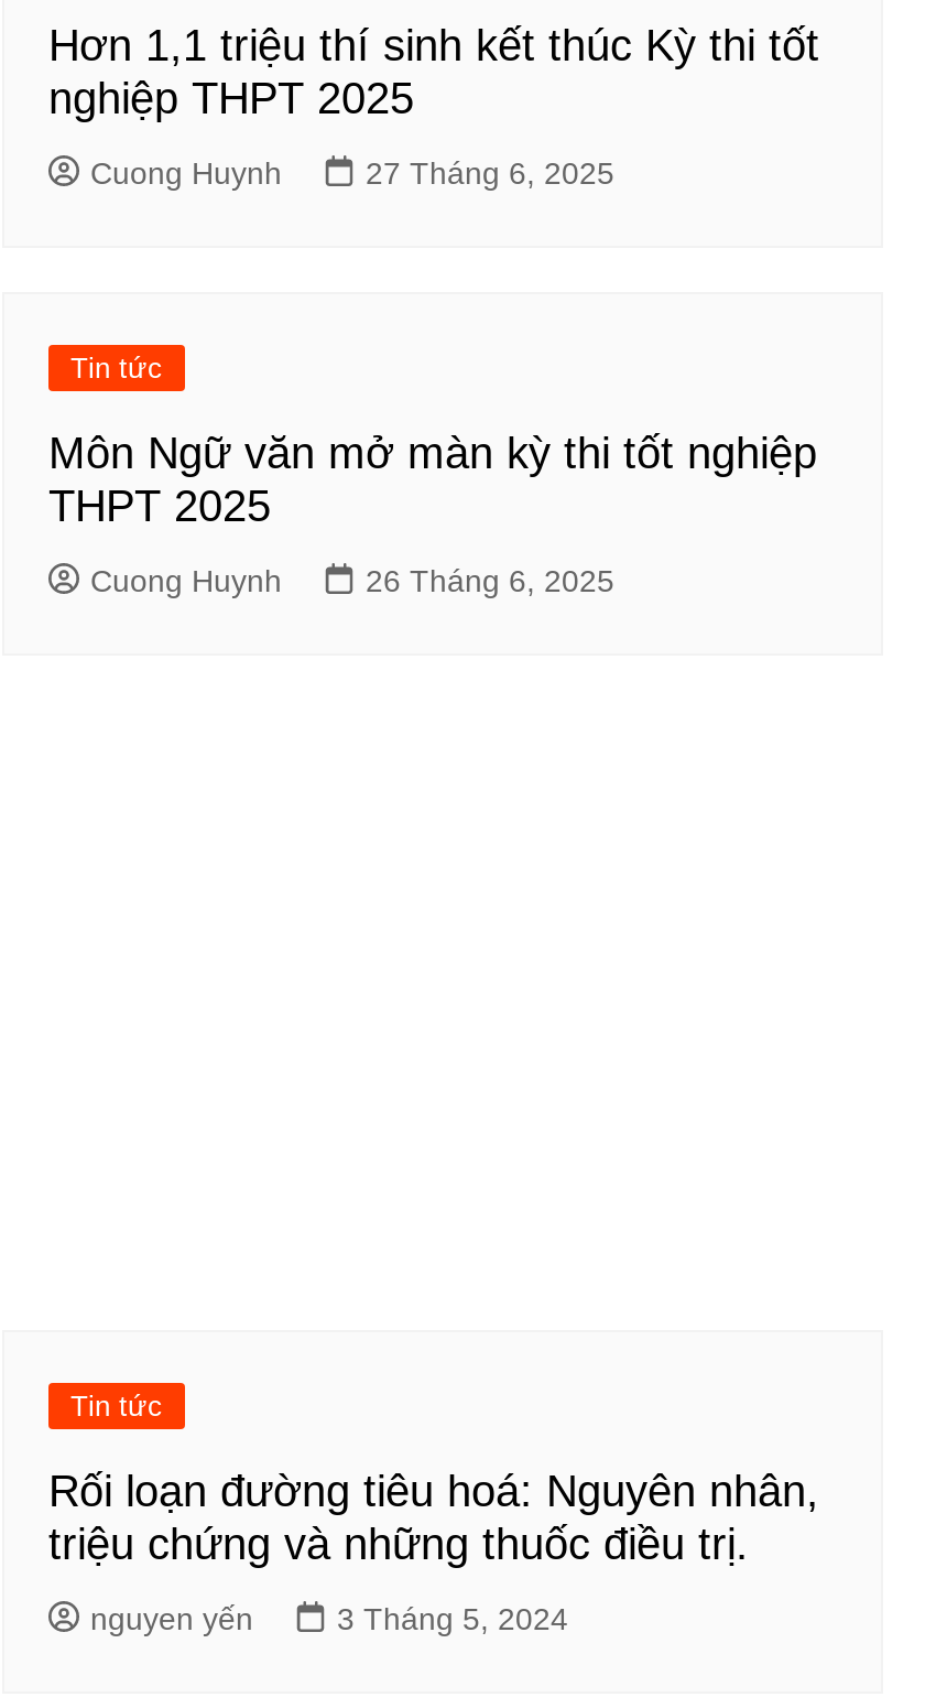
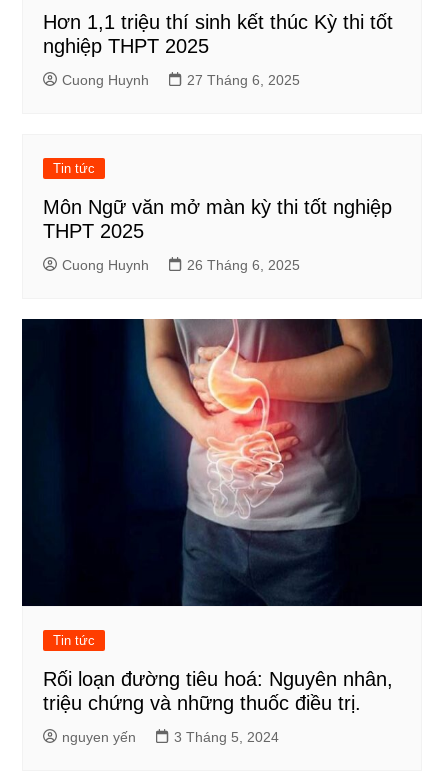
none -> [21,318,423,607] [image]

